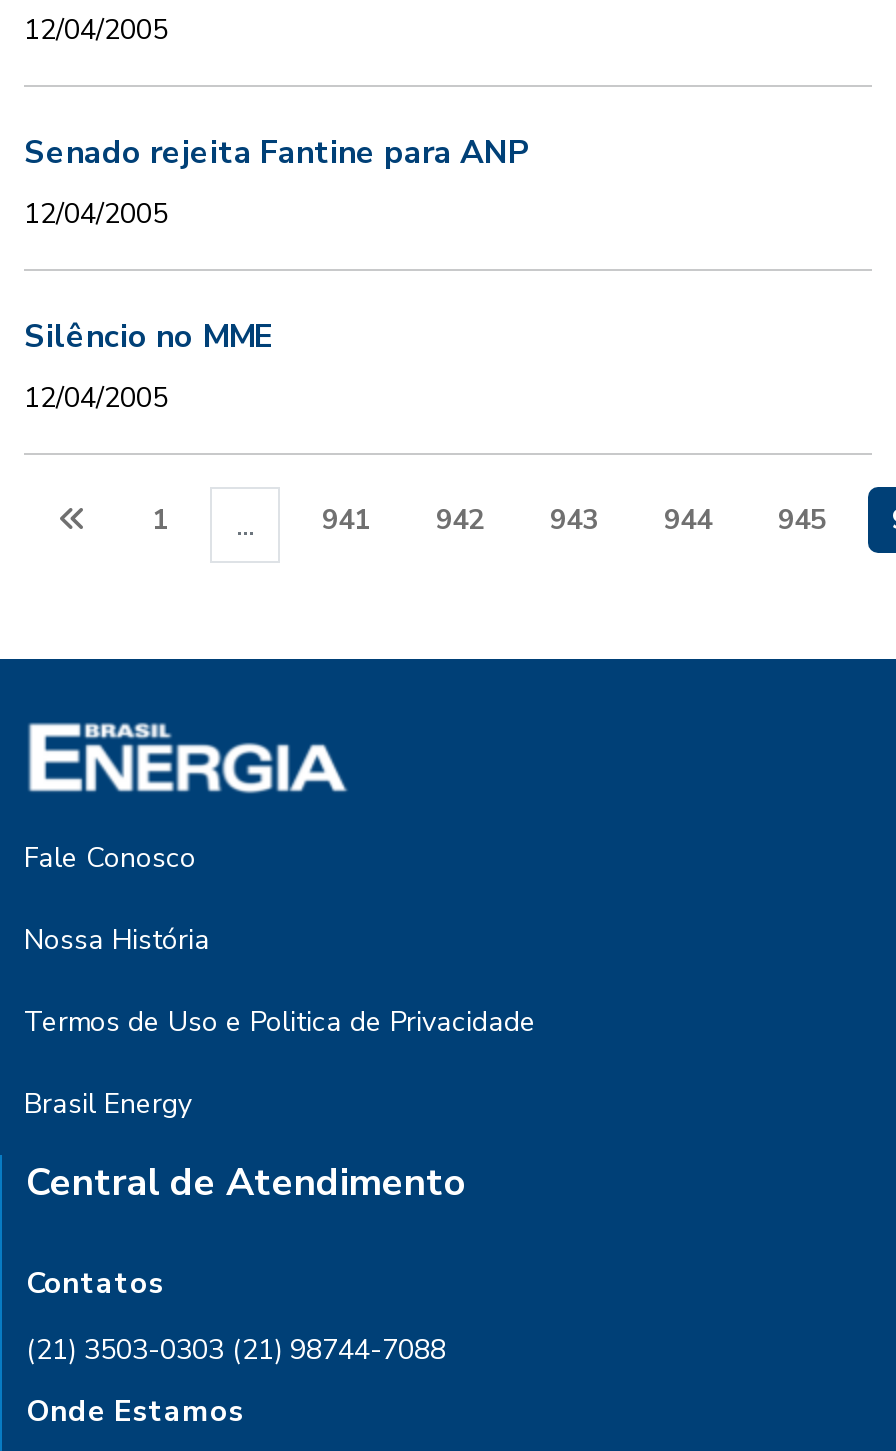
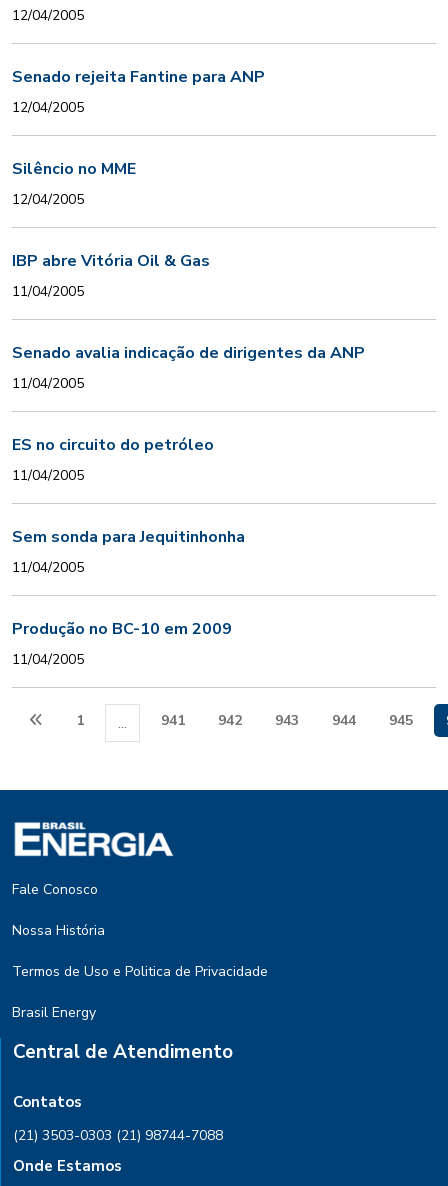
none -> [12,250,365,669] IBP abre Vitória Oil & Gas | 11/04/2005 | Senado avalia indicação de dirigentes da ANP | 11/04/2005 | ES no circuito do petróleo | 11/04/2005 | Sem sonda para Jequitinhonha | 11/04/2005 | Produção no BC-10 em 2009 | 11/04/2005

